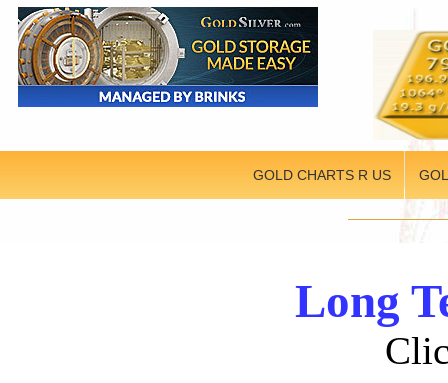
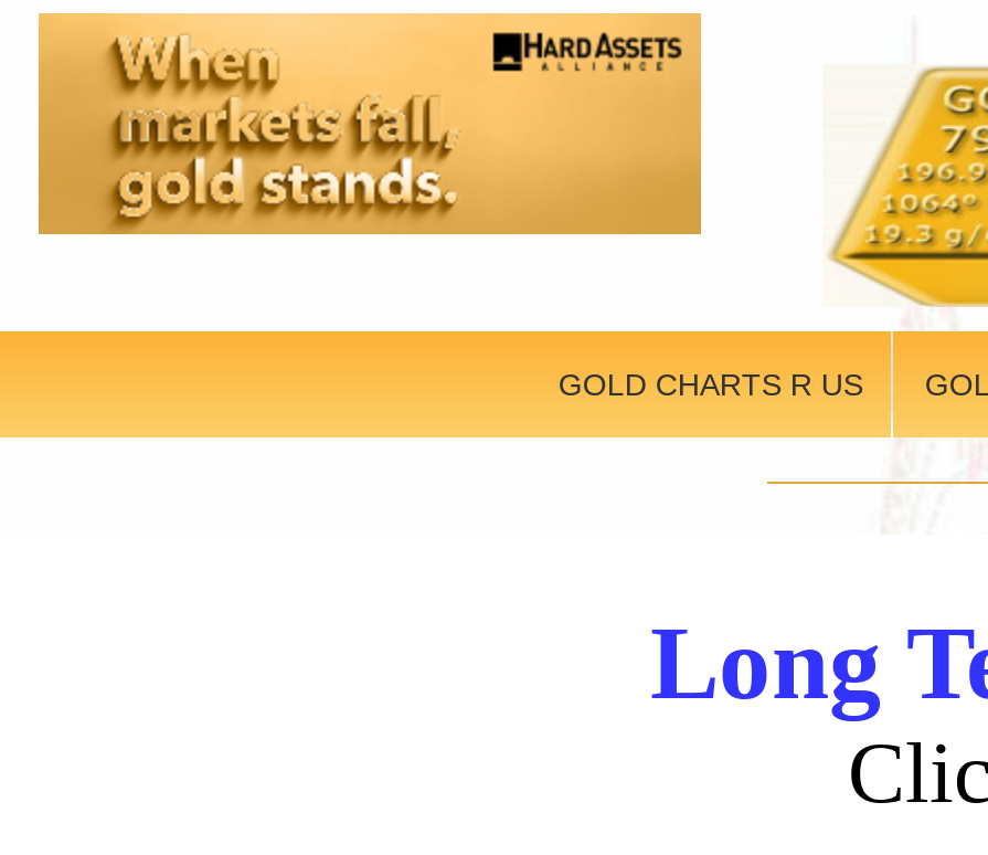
[17,6,319,108] [image] -> [36,11,703,236] [image]

